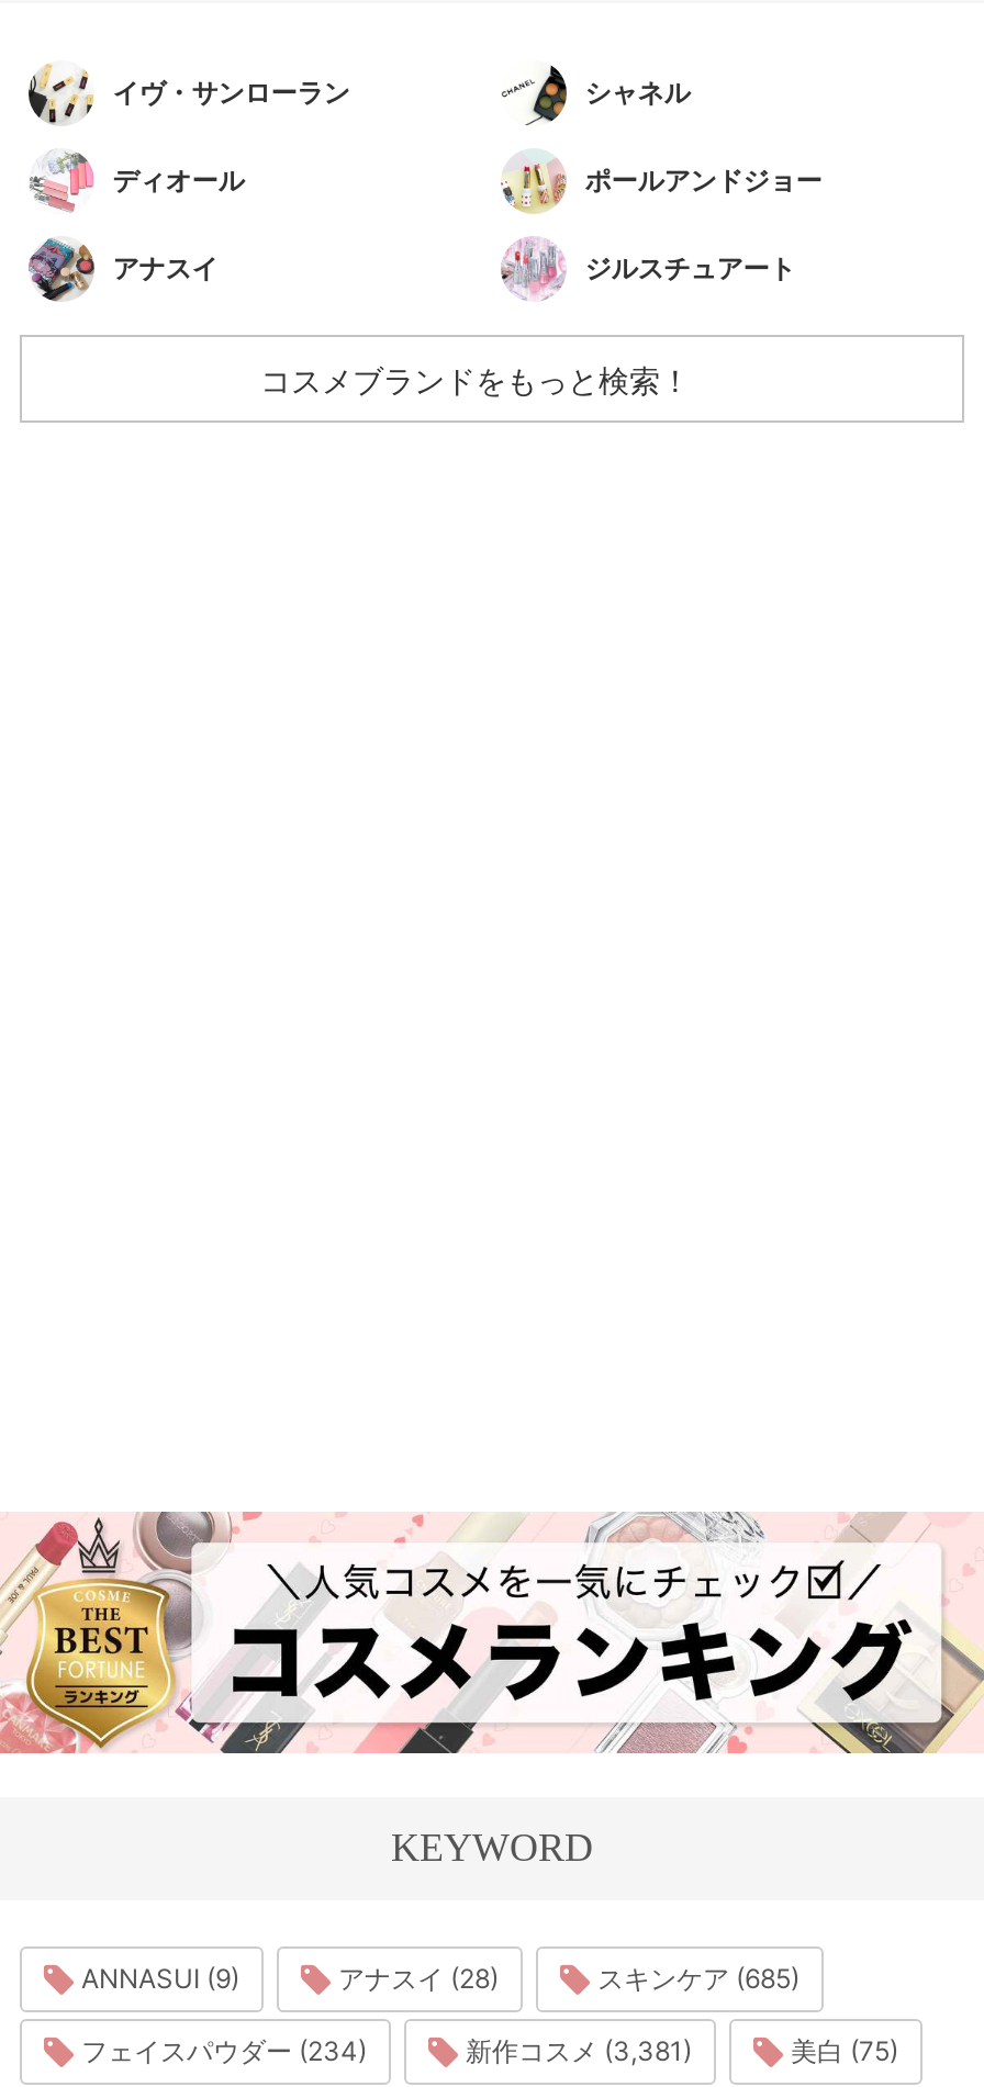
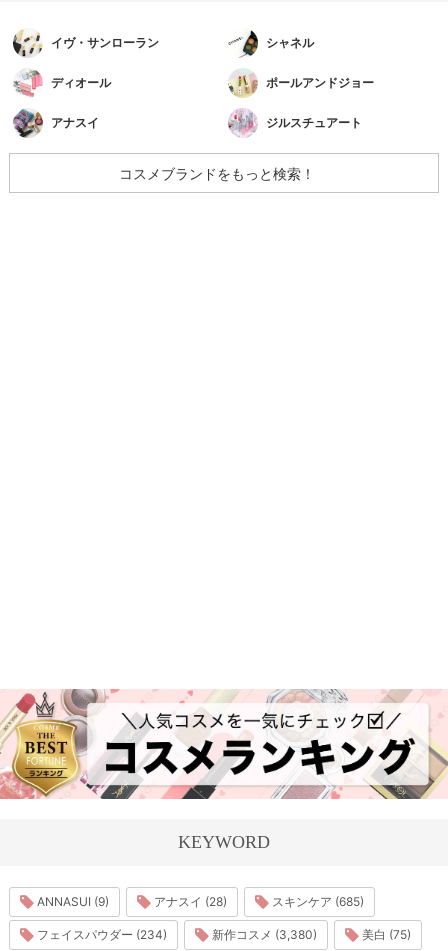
[459,2034,692,2067] 新作コスメ (3,381) -> [209,927,317,942] 新作コスメ (3,380)

